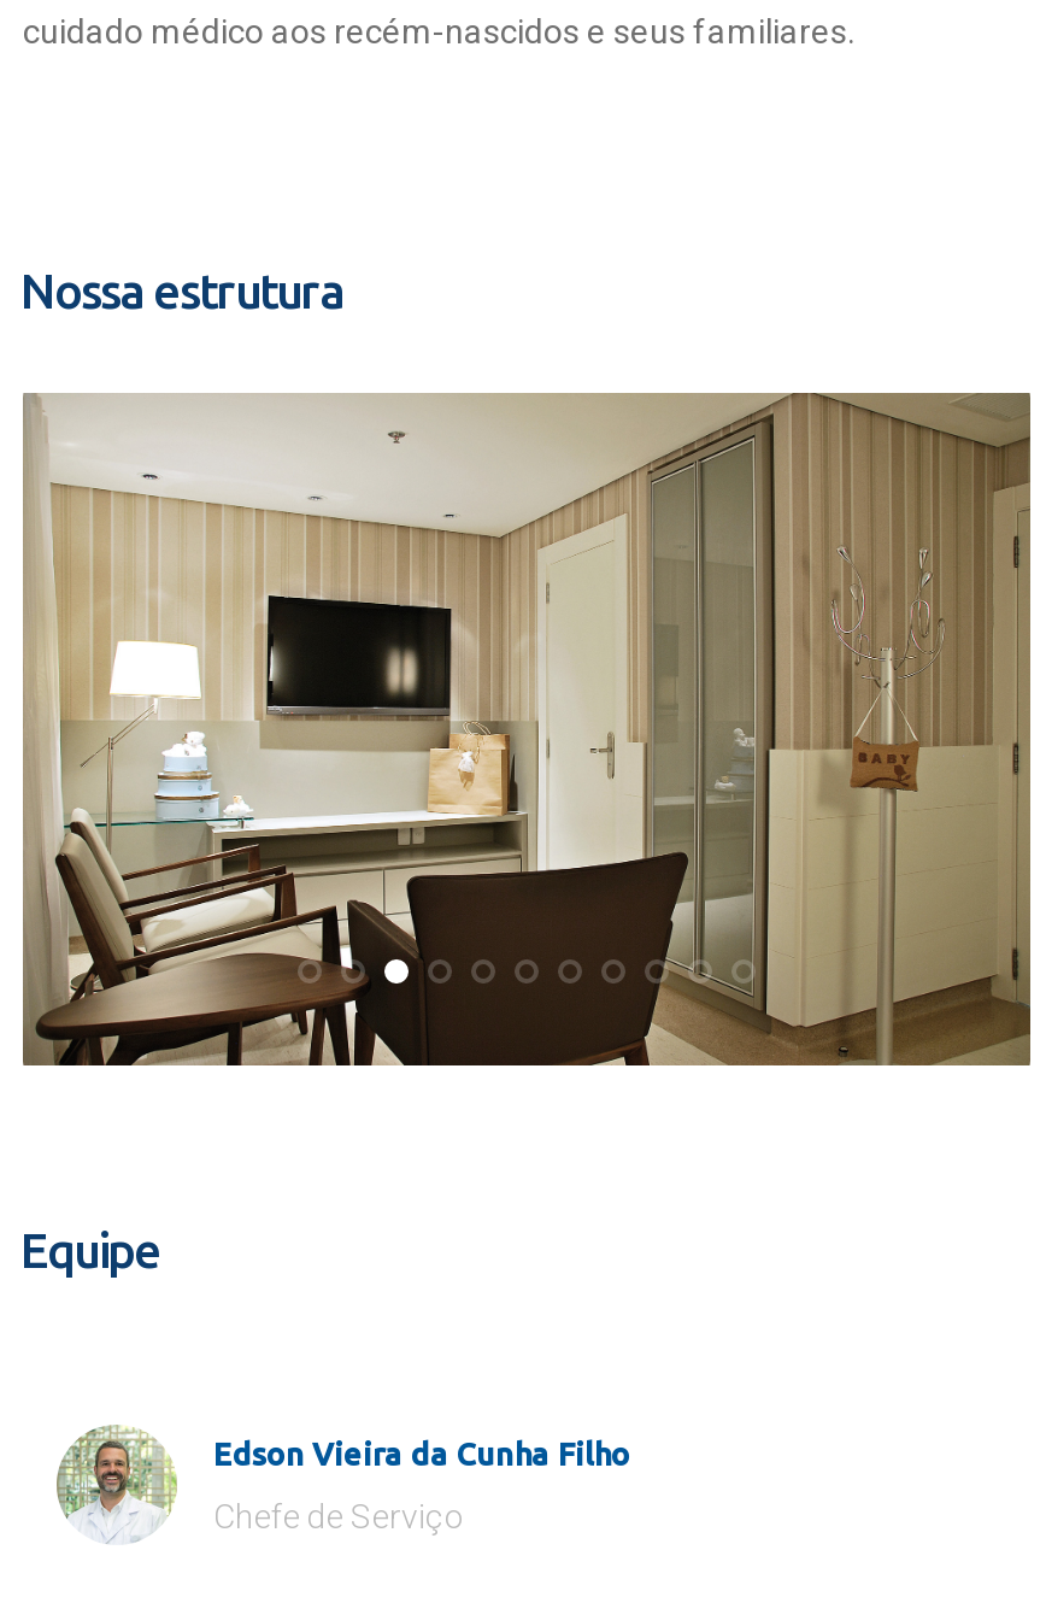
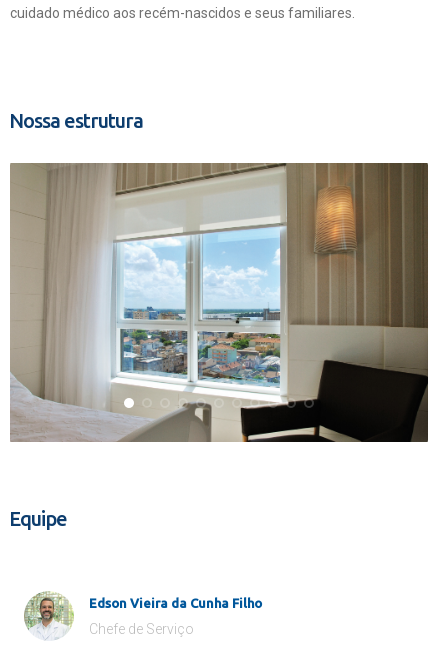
[23,393,1033,1068] [image] -> [10,163,429,443] [image]

